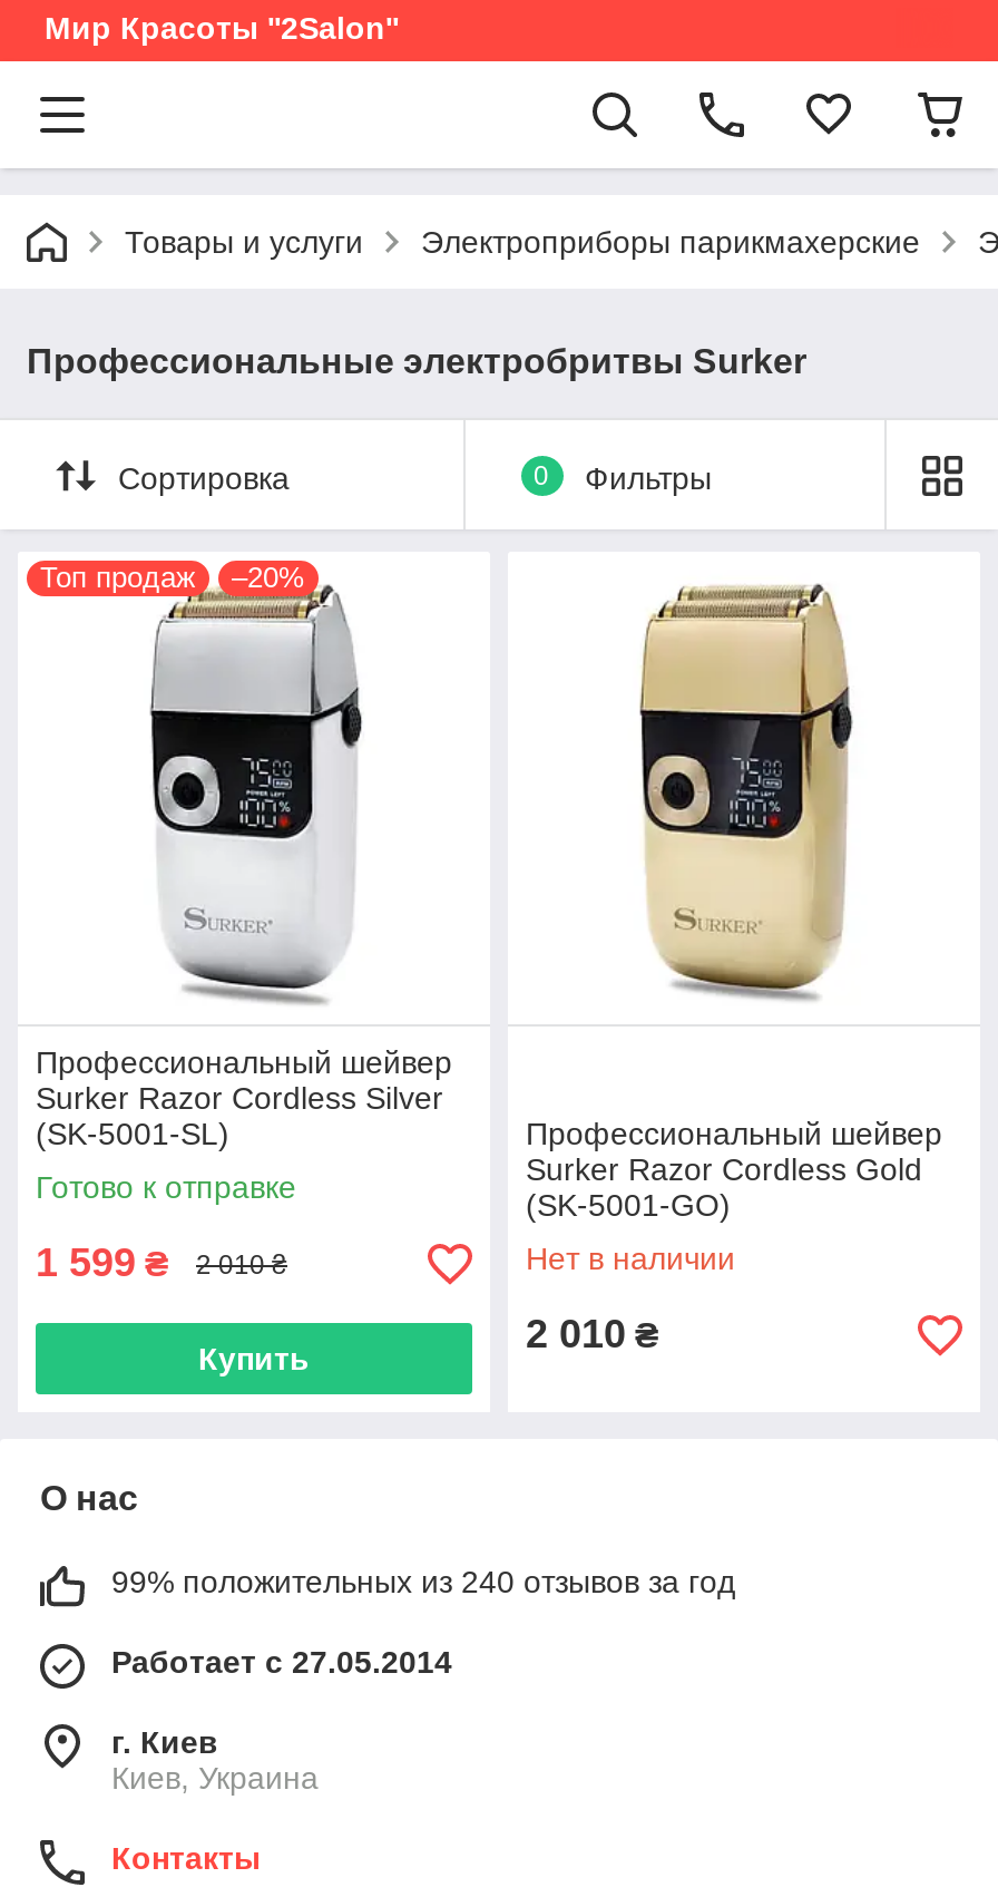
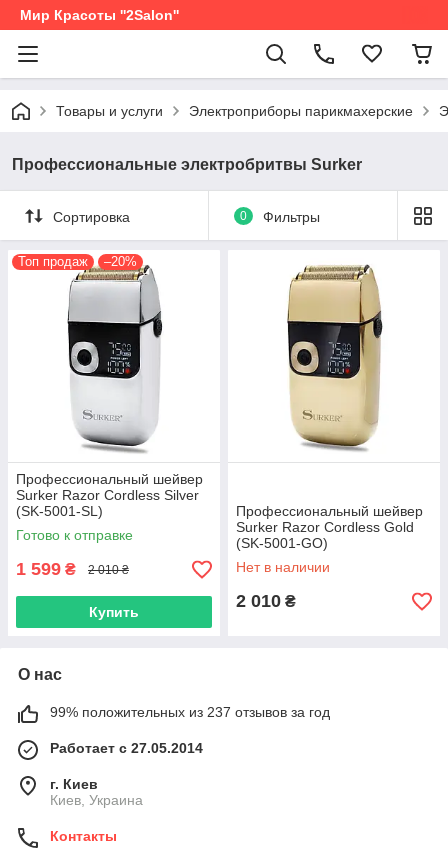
[111,1564,735,1599] 99% положительных из 240 отзывов за год -> [50,704,330,720] 99% положительных из 237 отзывов за год

